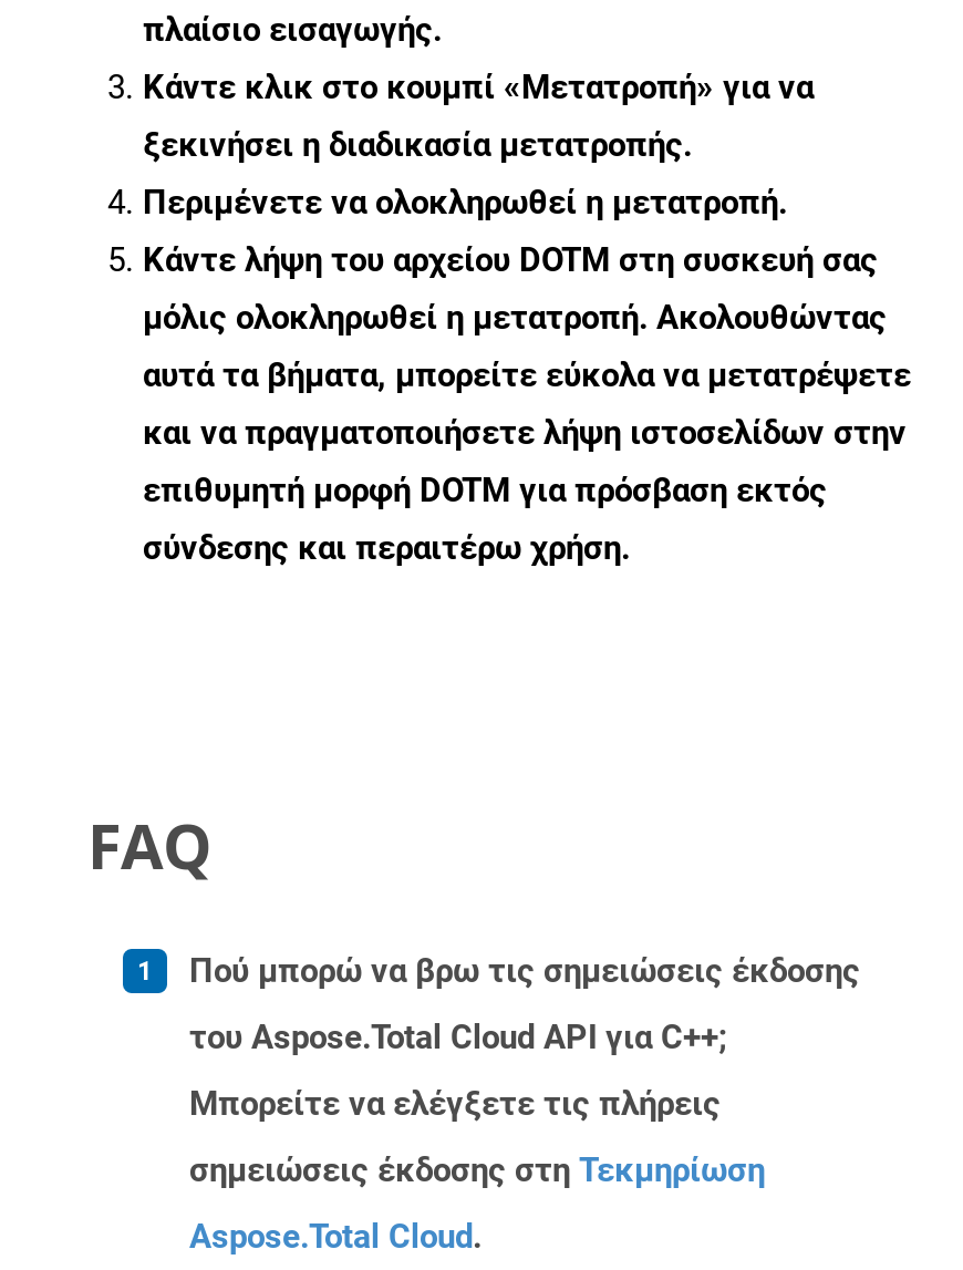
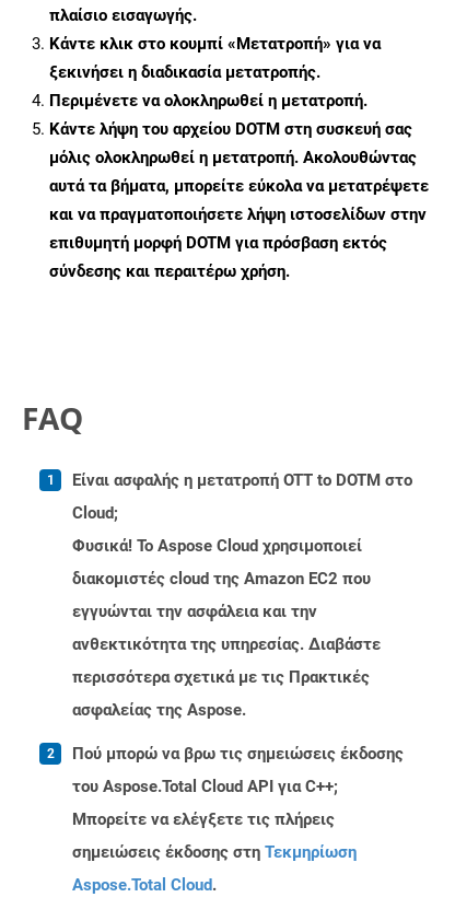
none -> [72,471,412,720] Είναι ασφαλής η μετατροπή OTT to DOTM στο | Cloud; | Φυσικά! Το Aspose Cloud χρησιμοποιεί | διακομιστές cloud της Amazon EC2 που | εγγυώνται την ασφάλεια και την | ανθεκτικότητα της υπηρεσίας. Διαβάστε | περισσότερα σχετικά με τις Πρακτικές | ασφαλείας της Aspose.

